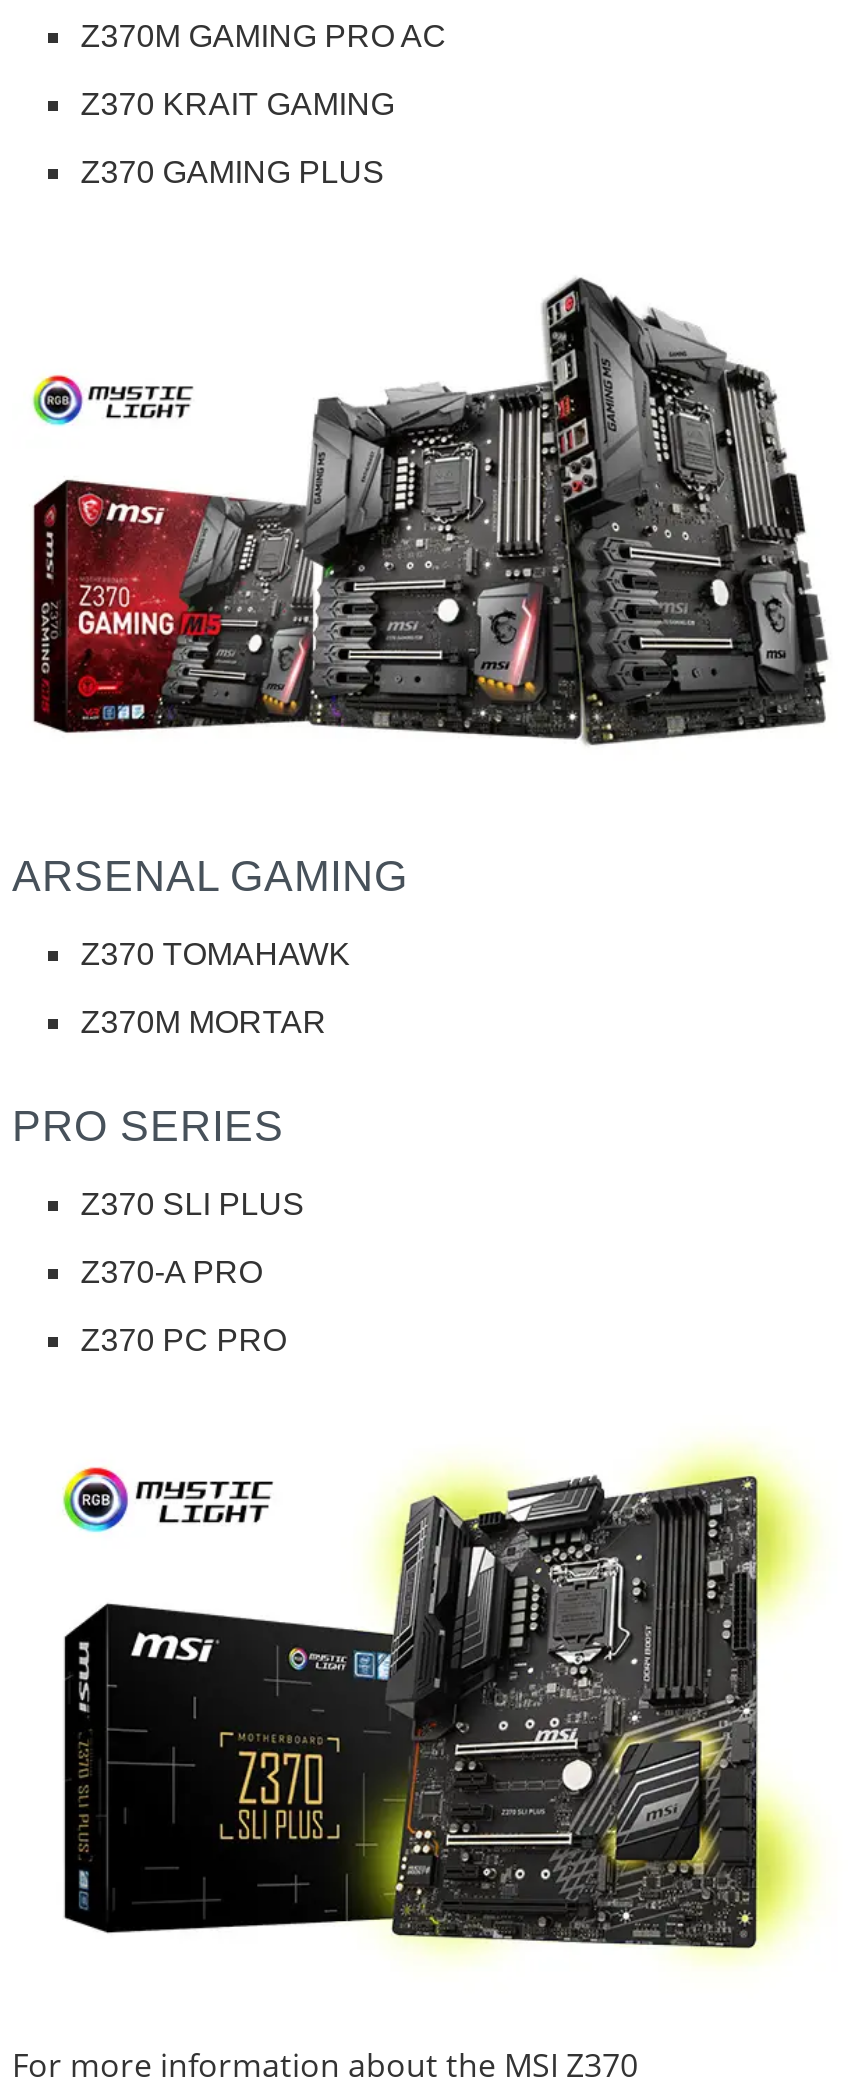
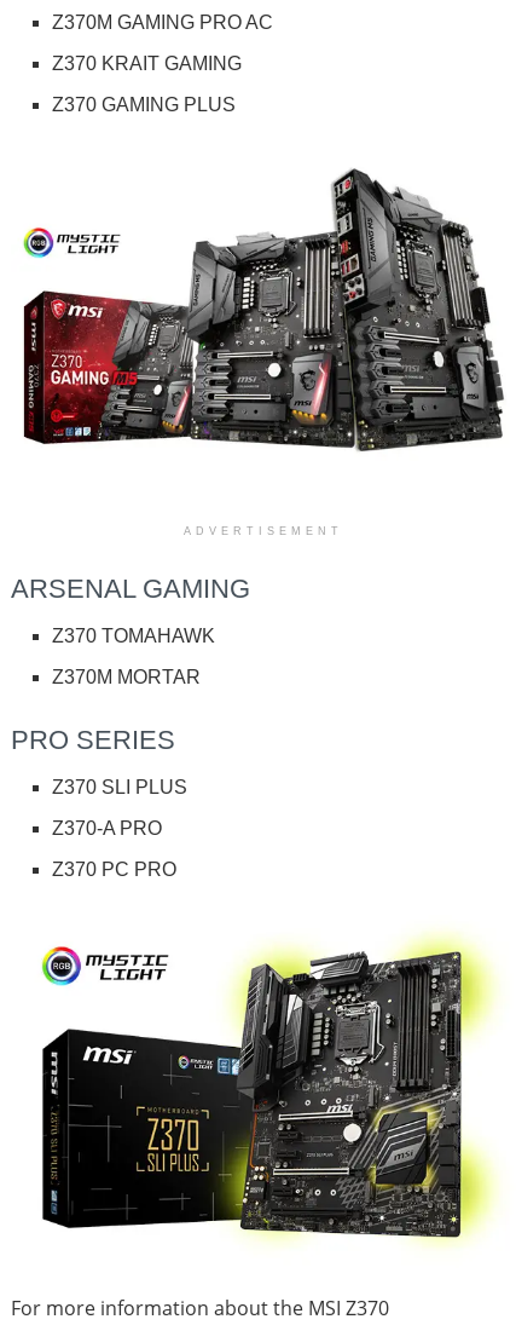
none -> [184,525,343,537] ADVERTISEMENT

